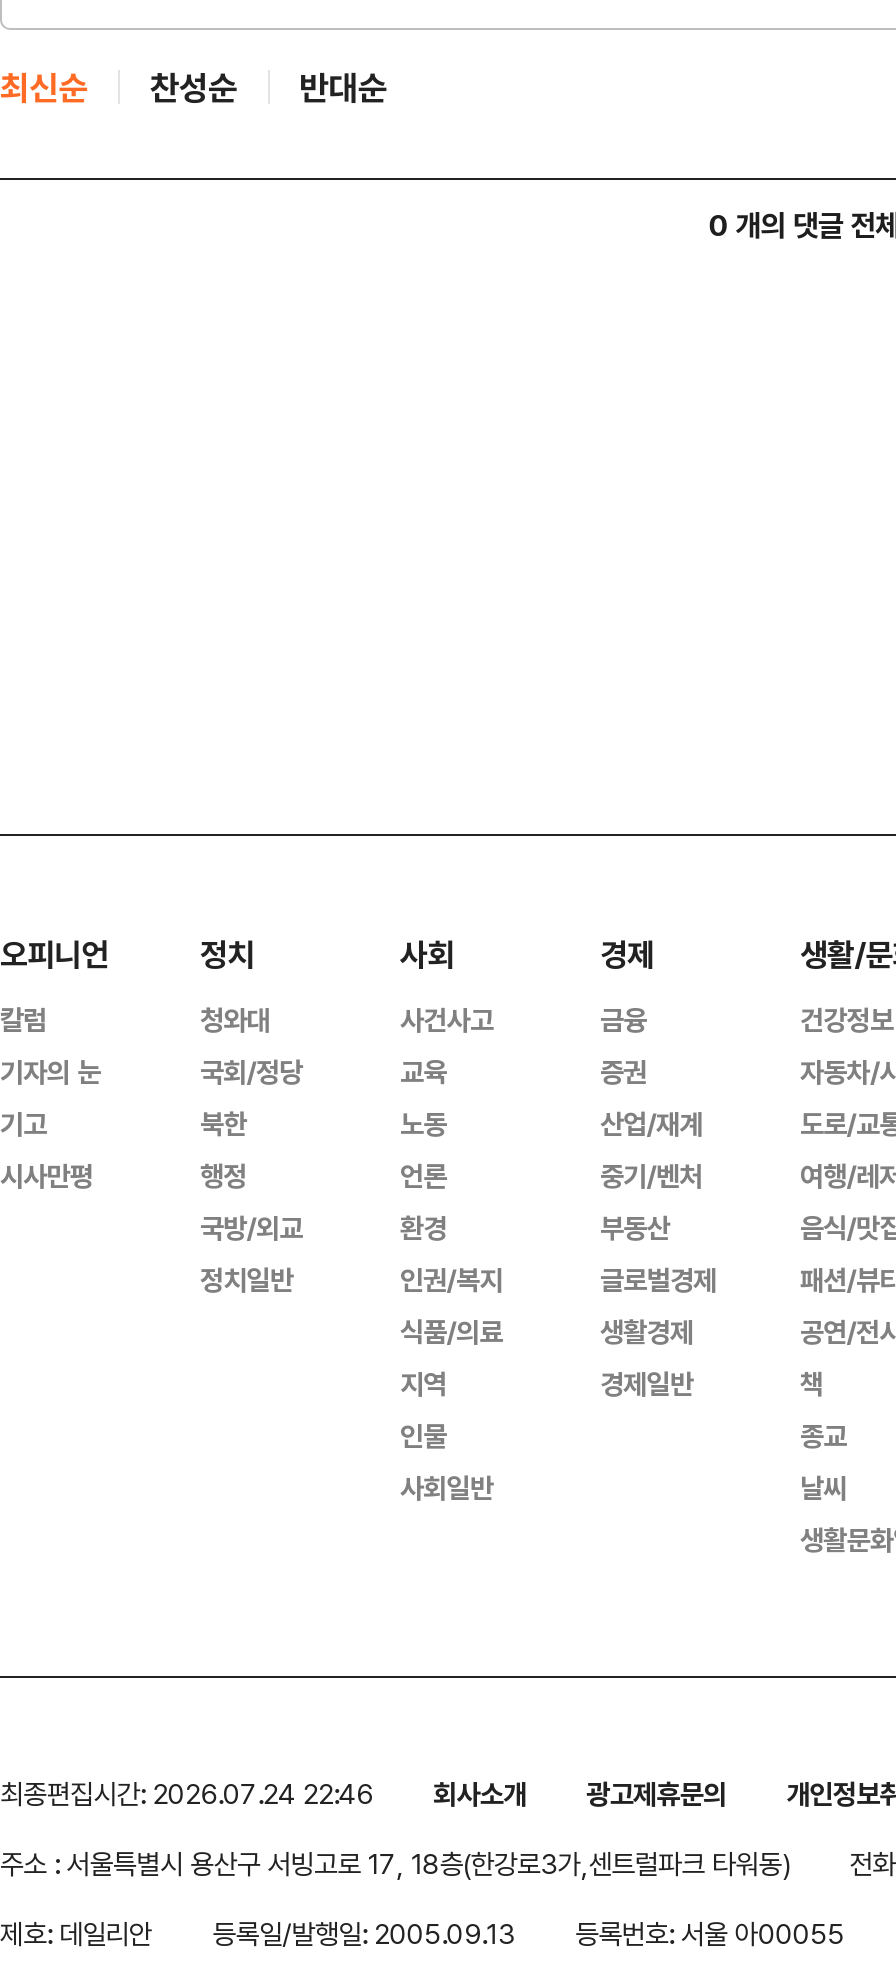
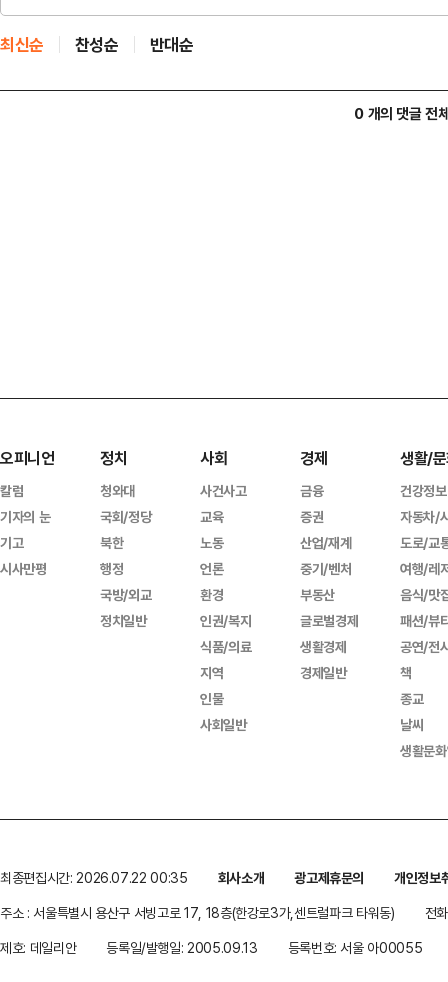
[0,1774,373,1812] 최종편집시간: 2026.07.24 22:46 -> [0,868,188,887] 최종편집시간: 2026.07.22 00:35

